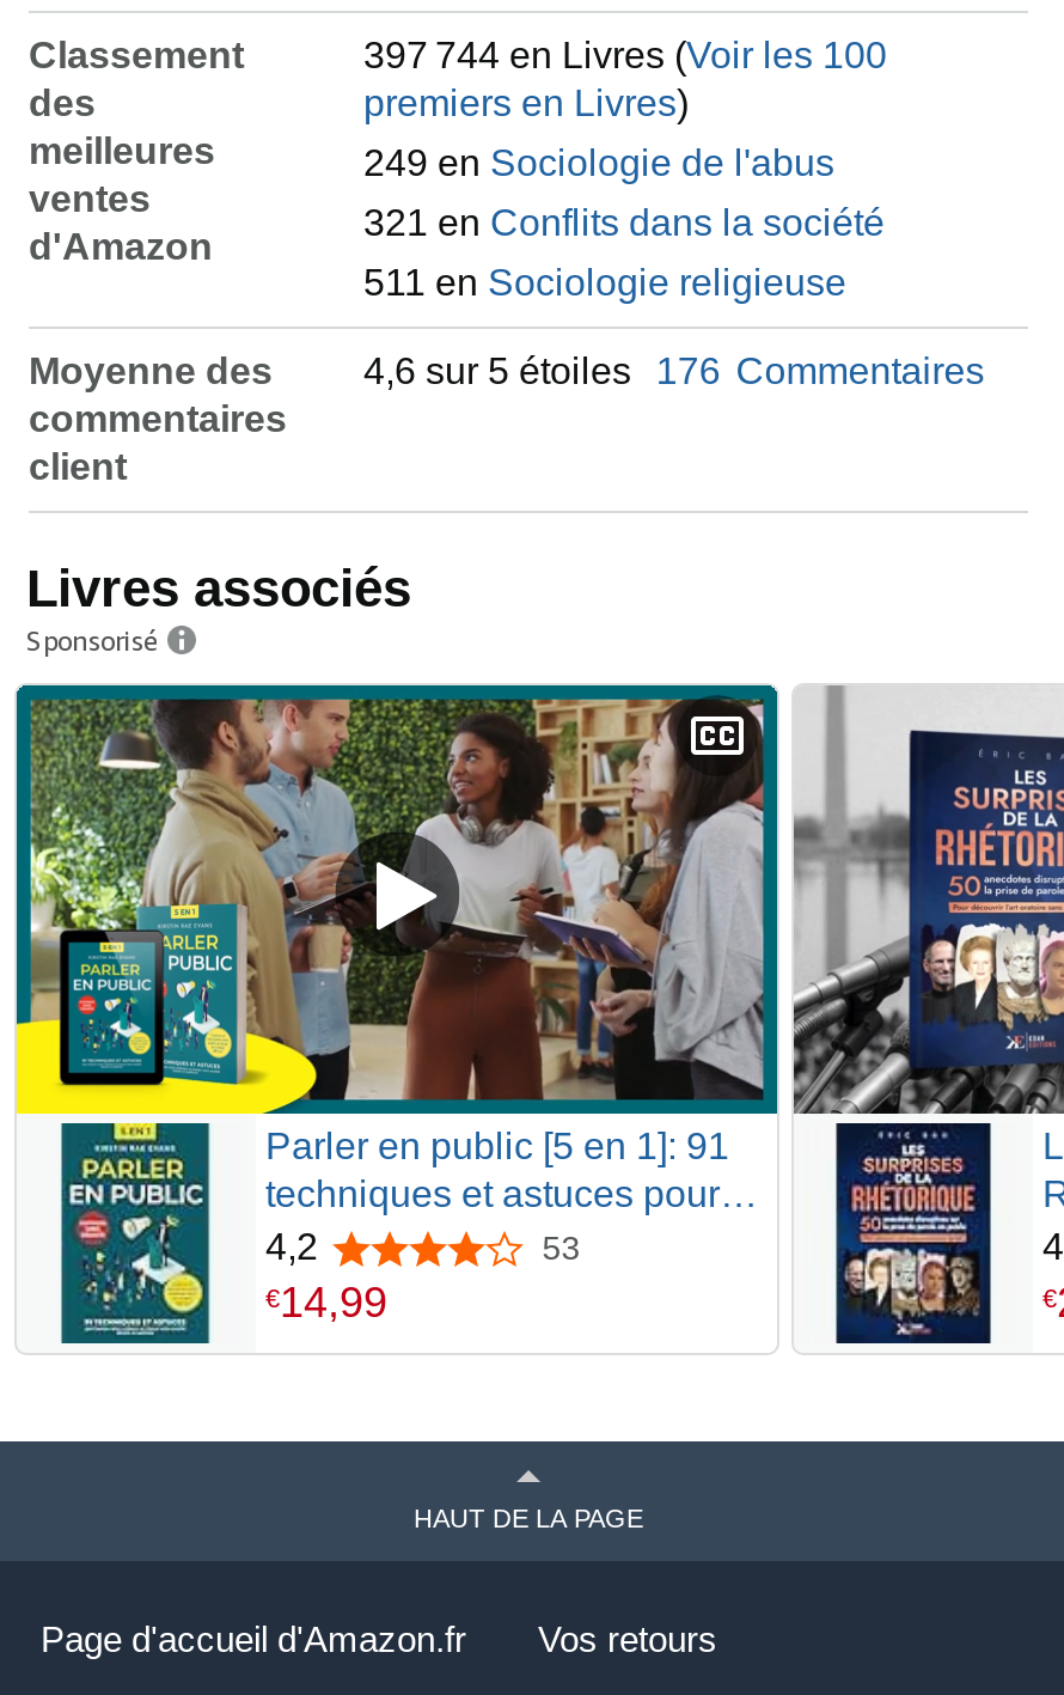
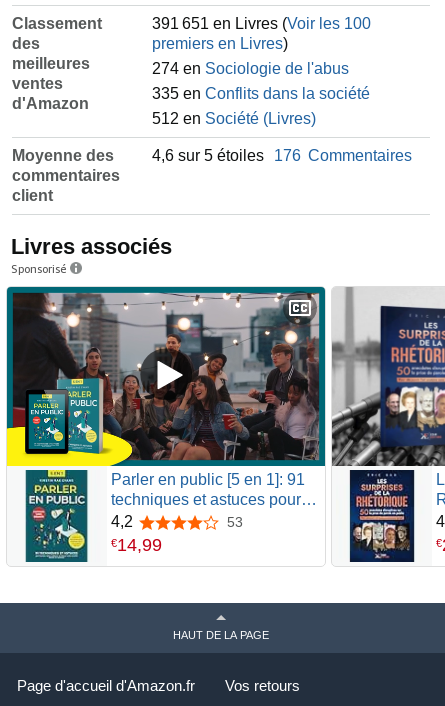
[363,35,887,75] 397 744 en Livres (Voir les 100 -> [152,15,371,32] 391 651 en Livres (Voir les 100
[363,142,834,183] 249 en Sociologie de l'abus -> [152,60,349,77] 274 en Sociologie de l'abus
[363,202,885,243] 321 en Conflits dans la société -> [152,85,370,102] 335 en Conflits dans la société
[363,262,846,303] 511 en Sociologie religieuse -> [152,110,316,127] 512 en Société (Livres)
[29,697,765,1102] [image] -> [12,292,320,461] [image]

